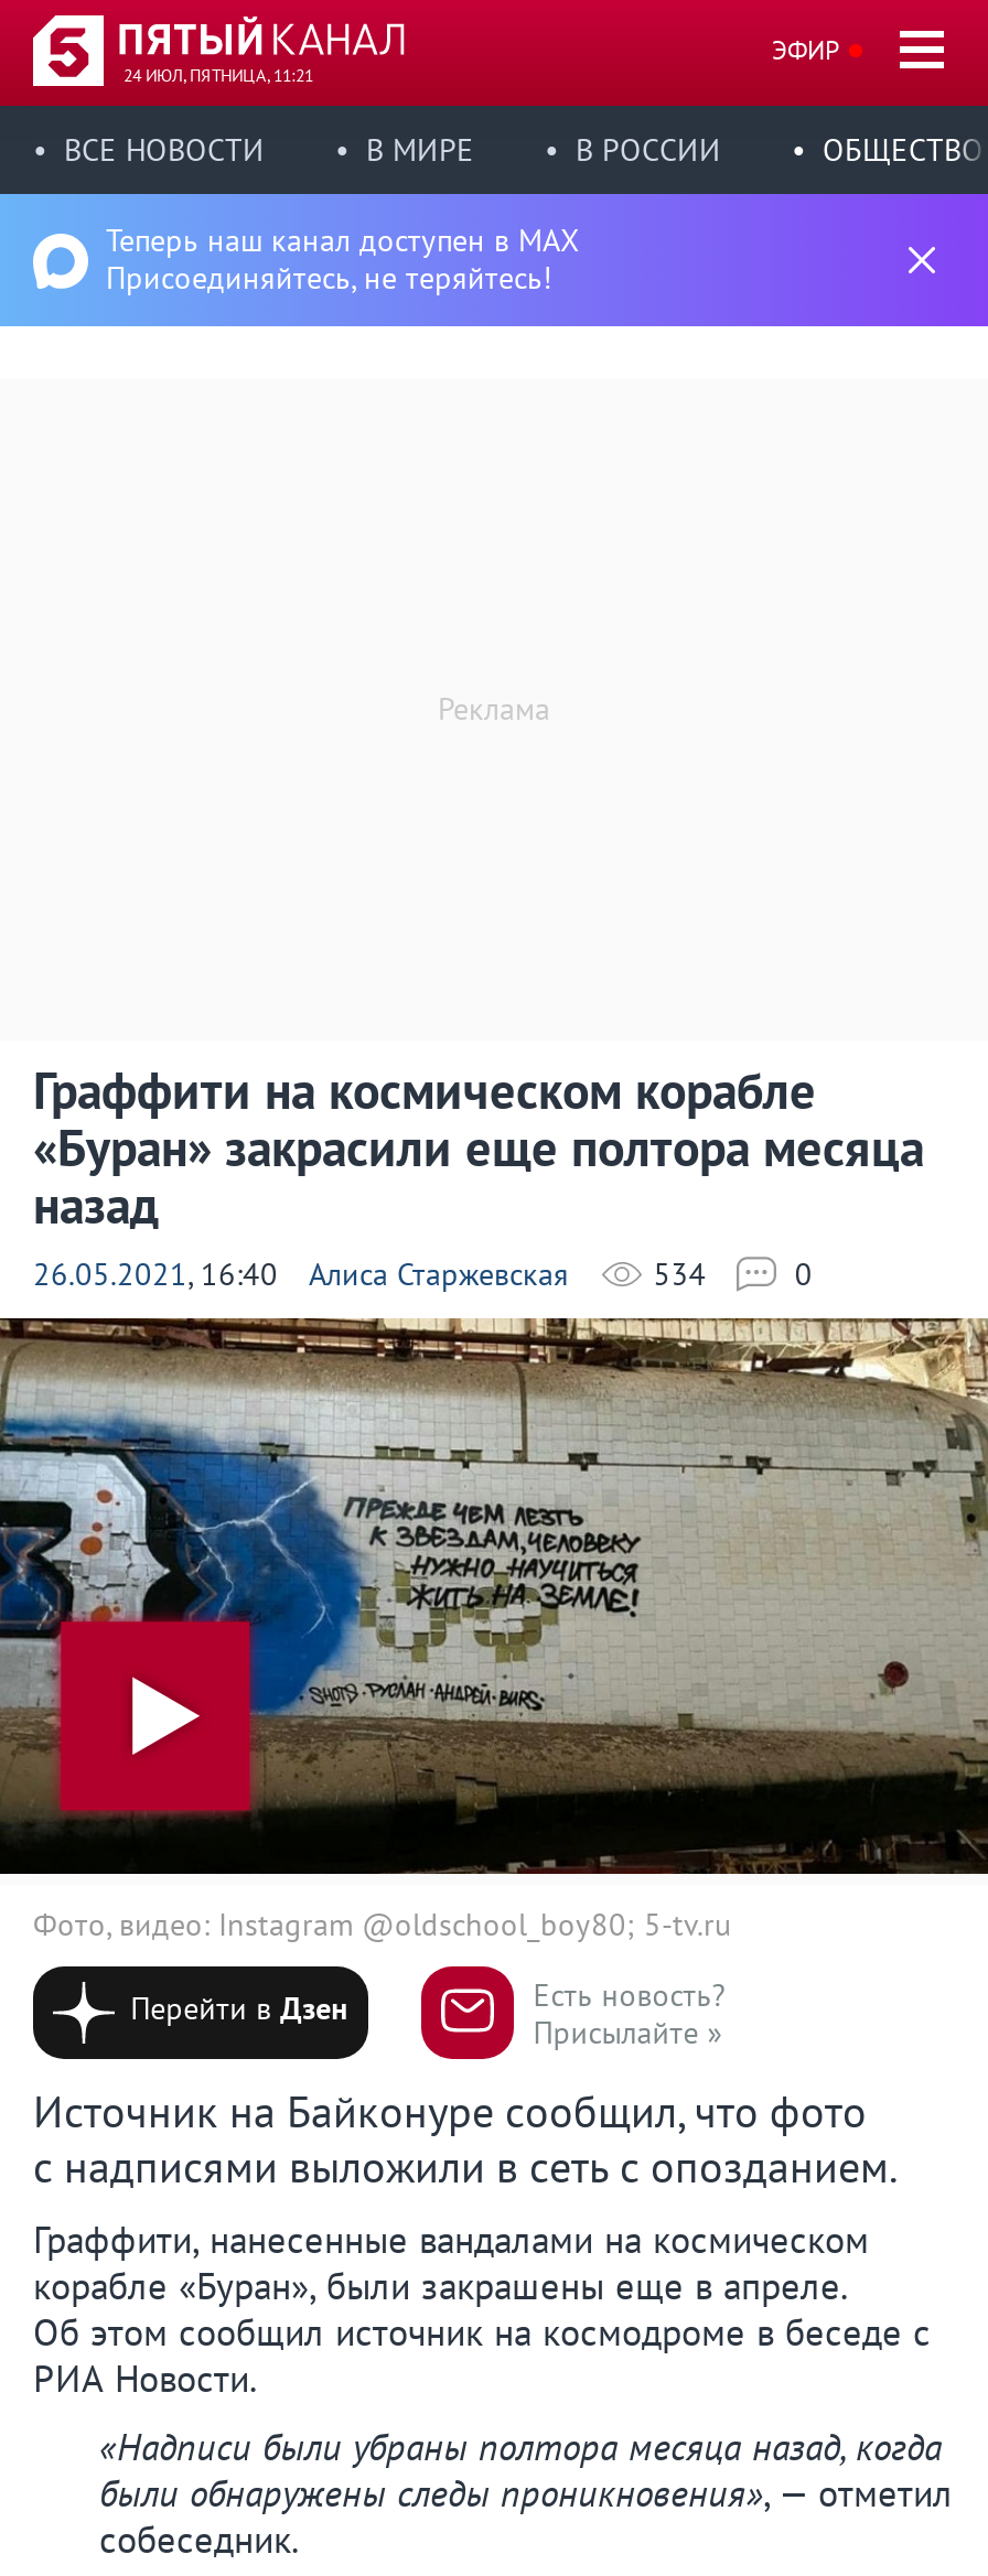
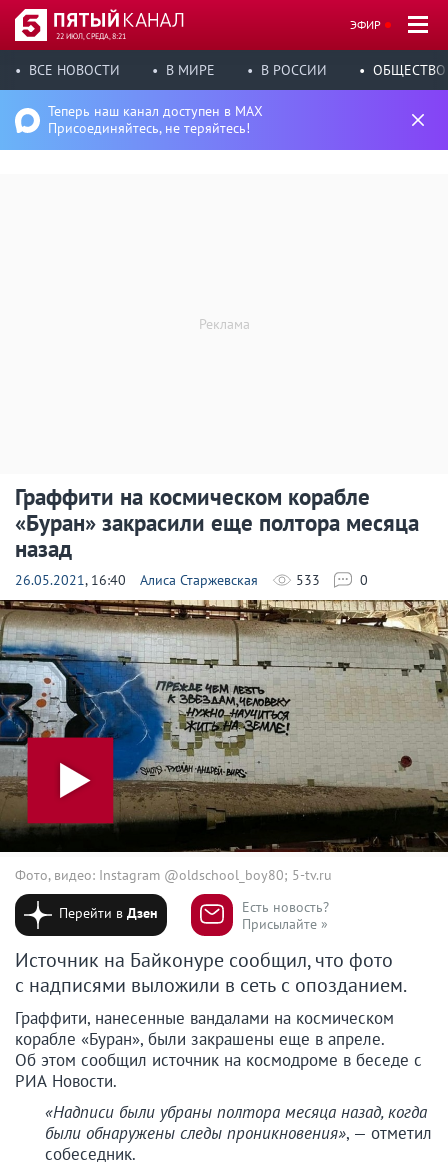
[123,64,313,86] 24 ИЮЛ, ПЯТНИЦА, 11:21 -> [56,31,126,41] 22 ИЮЛ, СРЕДА, 8:21
[653,1254,706,1294] 534 -> [296,571,320,589] 533

